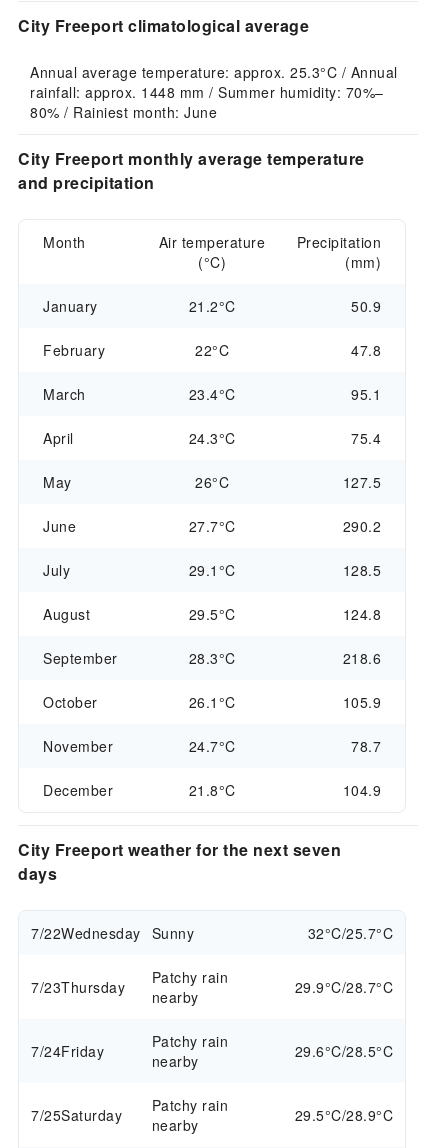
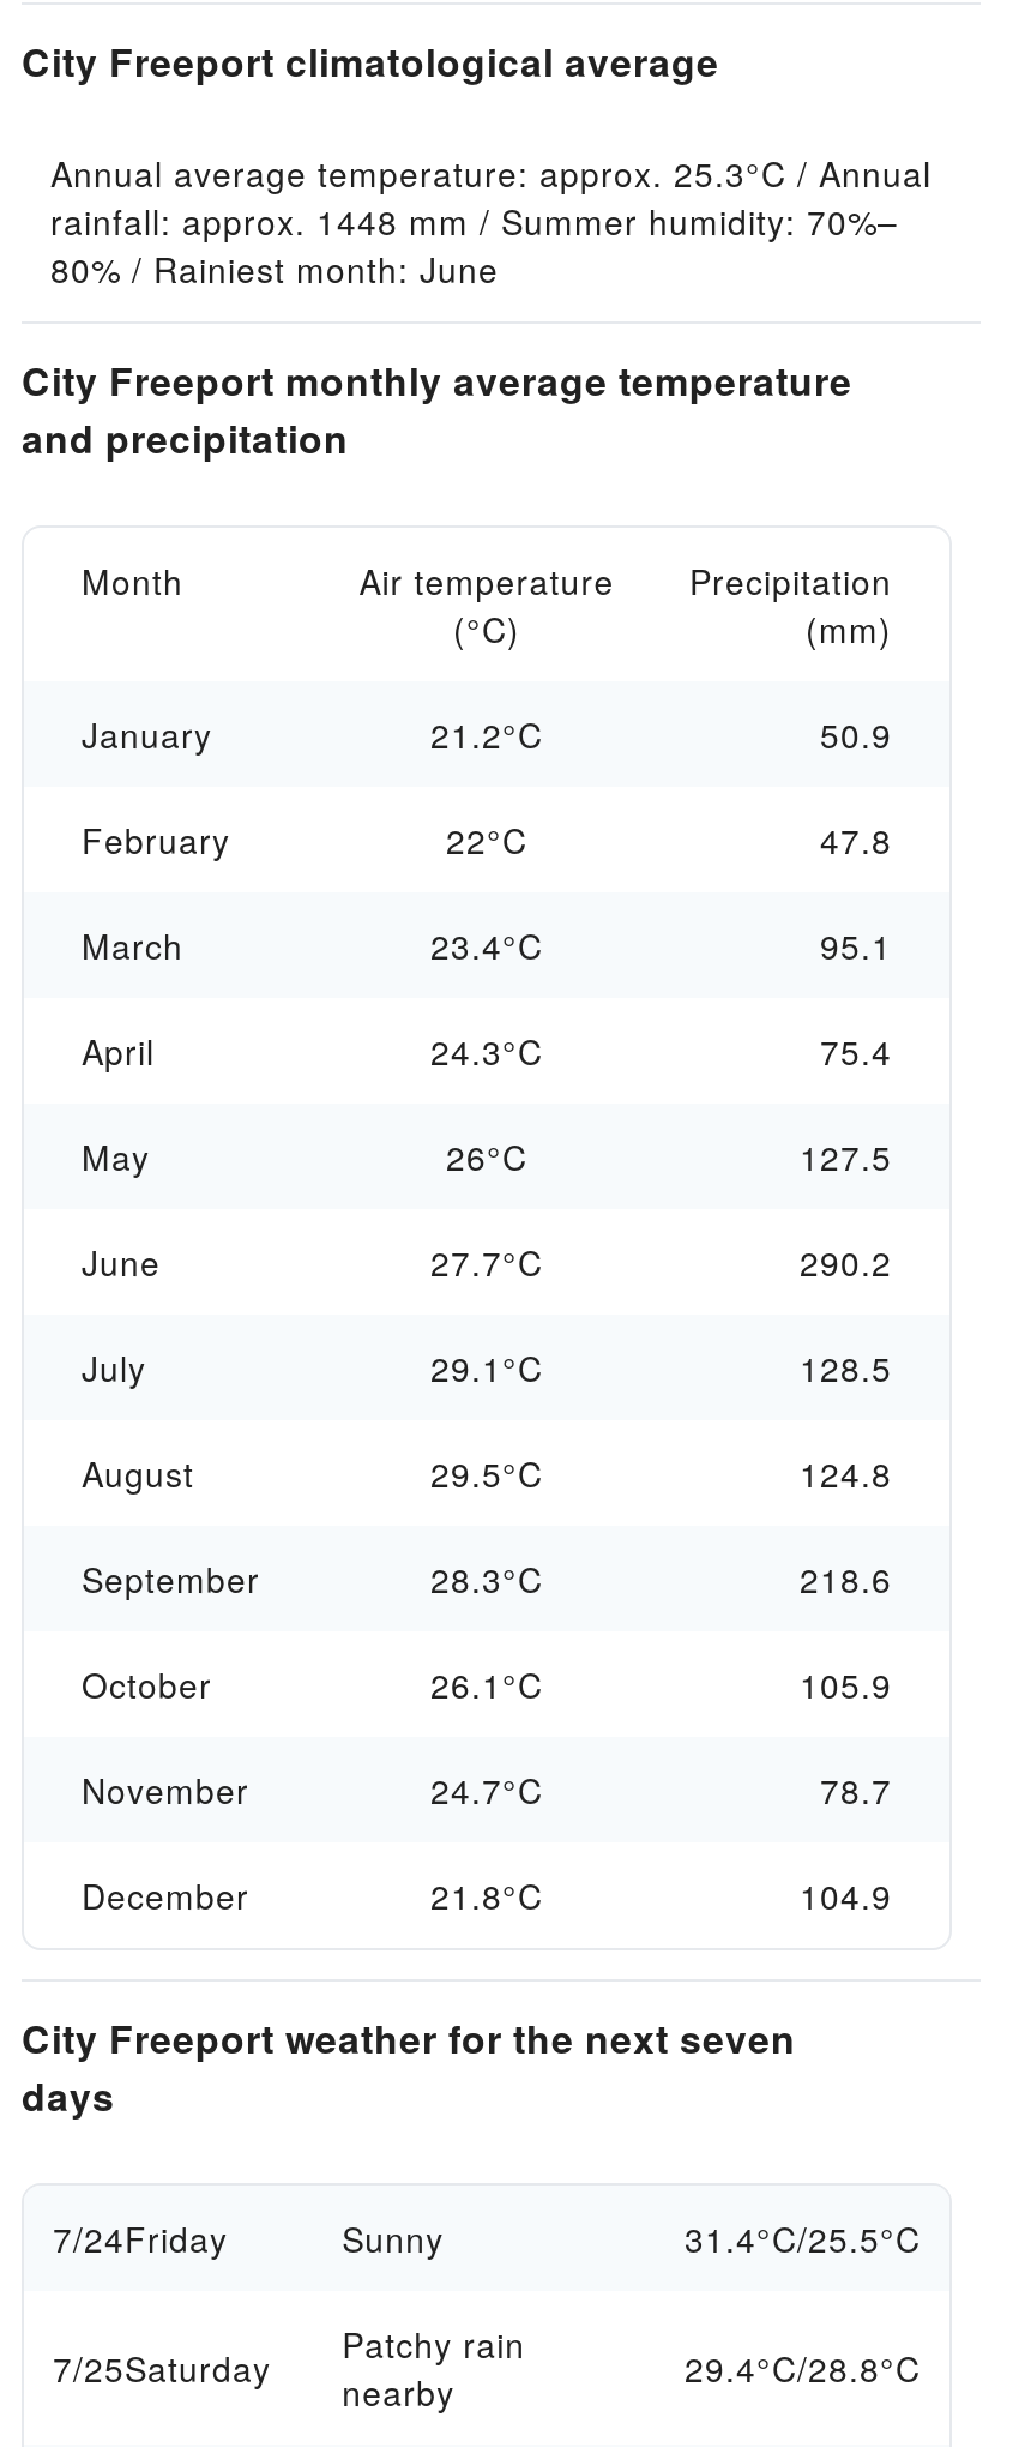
[31,923,393,1007] 7/22Wednesday Sunny | 32°C/25.7°C | 7/23Thursday | Patchy rain | nearby | 29.9°C/28.7°C -> none
[152,1031,393,1071] Patchy rain | nearby | 29.6°C/28.5°C -> [342,2214,921,2262] Sunny | 31.4°C/25.5°C
[294,1105,393,1125] 29.5°C/28.9°C -> [685,2344,921,2392] 29.4°C/28.8°C

